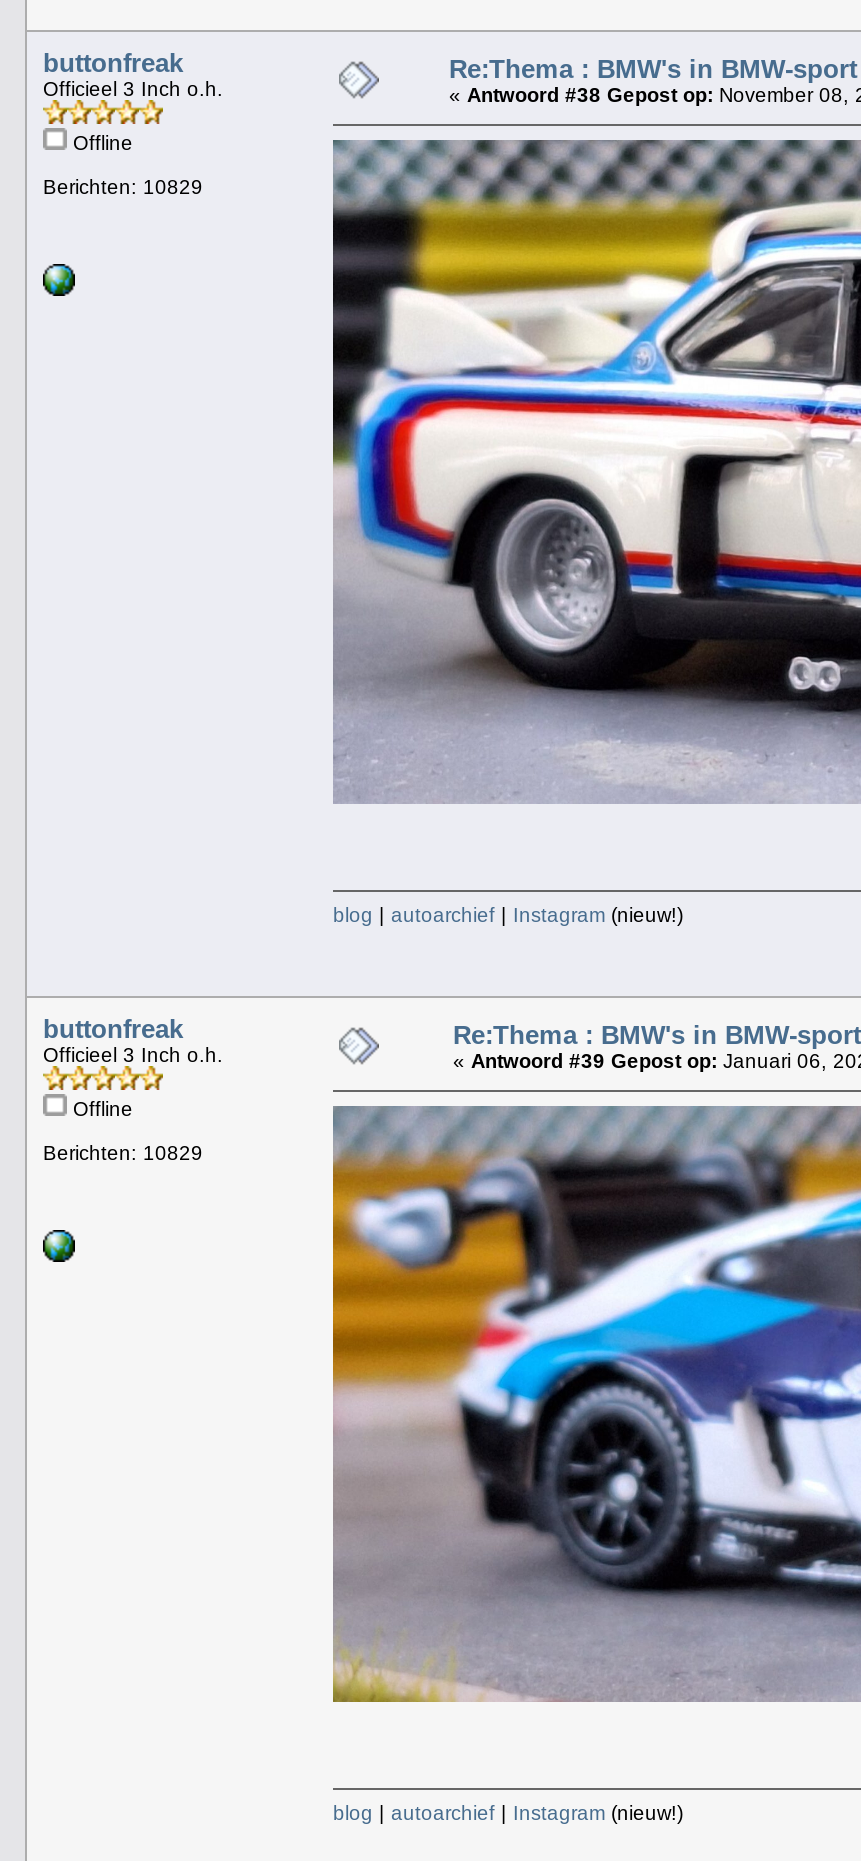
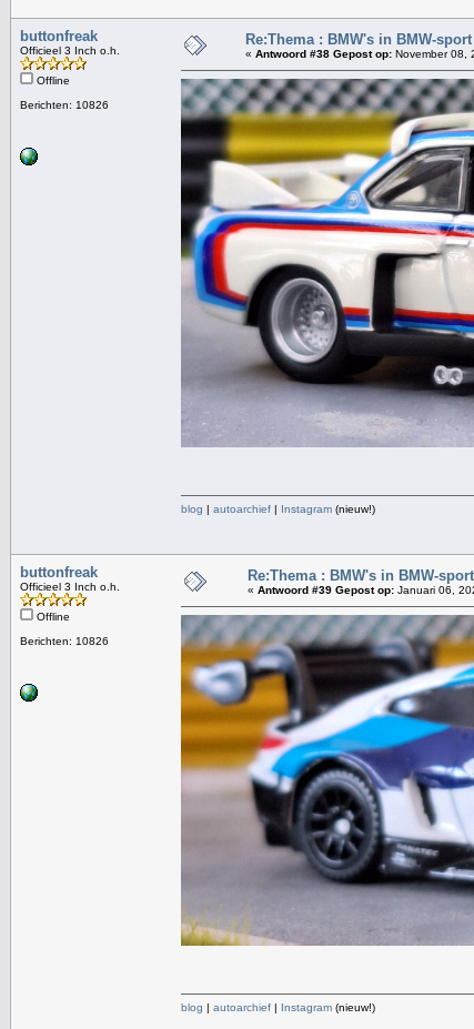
[43,175,203,197] Berichten: 10829 -> [20,98,109,111] Berichten: 10826
[43,1141,203,1163] Berichten: 10829 -> [20,635,109,647] Berichten: 10826

